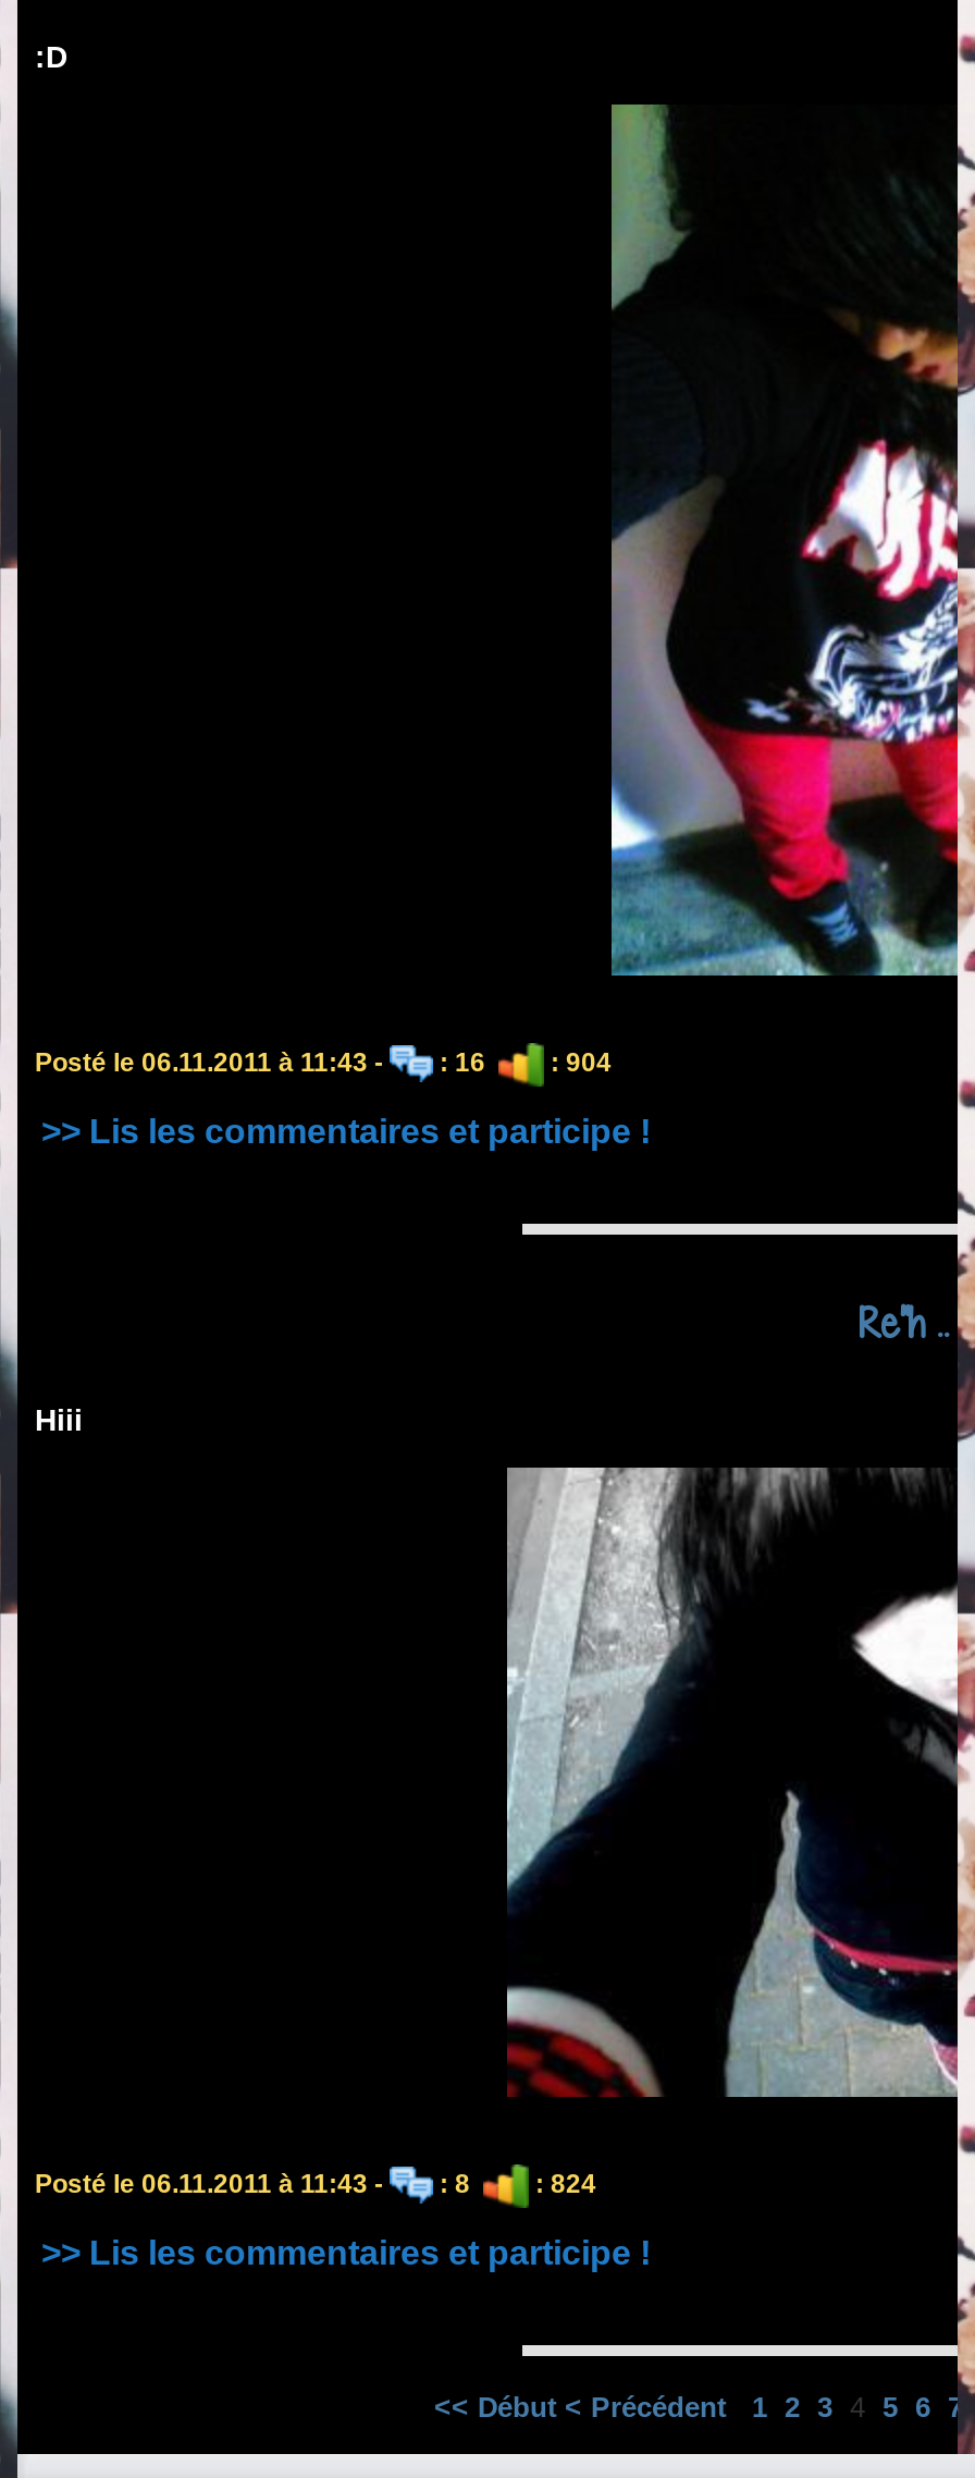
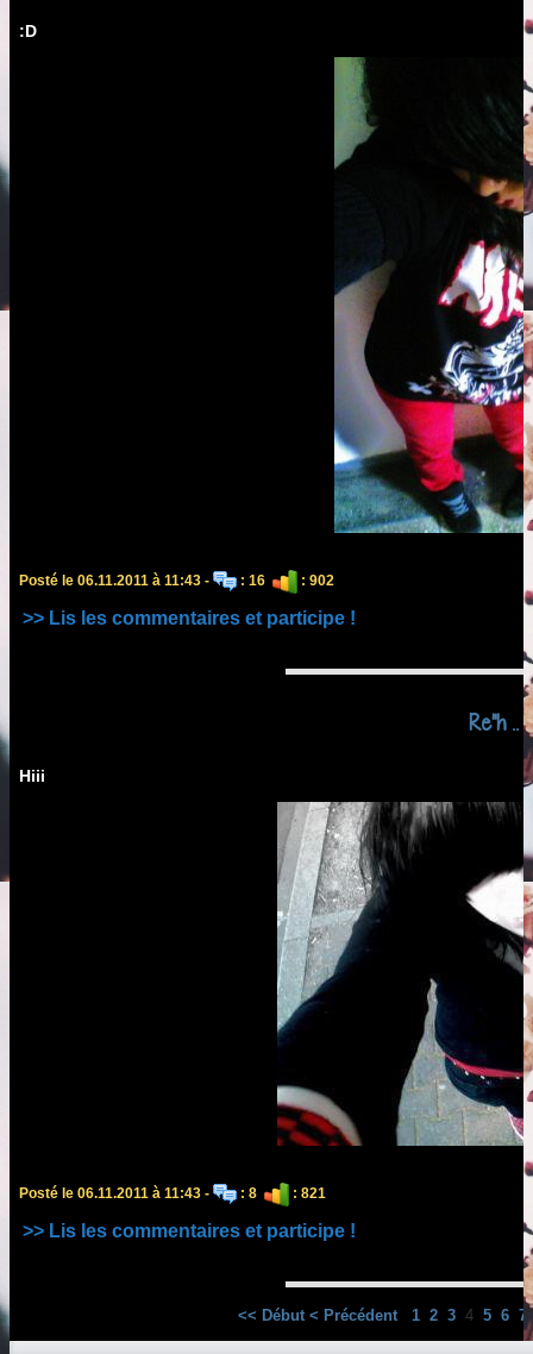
[35,1047,612,1078] Posté le 06.11.2011 à 11:43 - : 16 : 904 -> [19,572,334,589] Posté le 06.11.2011 à 11:43 - : 16 : 902
[35,2169,596,2199] Posté le 06.11.2011 à 11:43 - : 8 : 824 -> [19,1185,326,1202] Posté le 06.11.2011 à 11:43 - : 8 : 821

